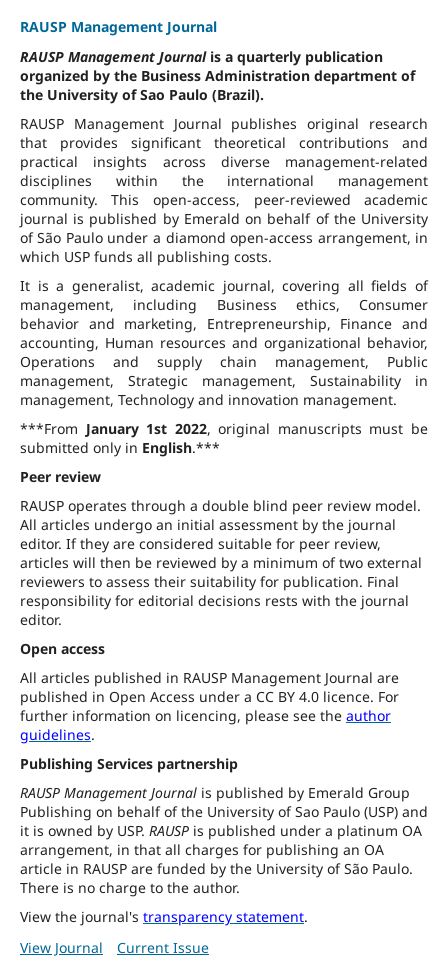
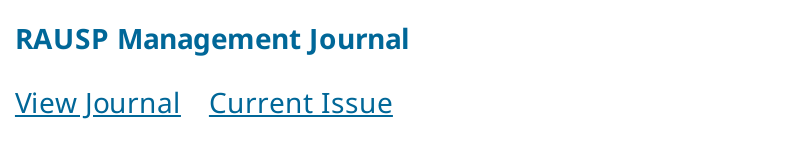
[20,47,428,926] RAUSP Management Journal is a quarterly publication | organized by the Business Administration department of | the University of Sao Paulo (Brazil). | RAUSP Management Journal publishes original research | that provides significant theoretical contributions and | practical insights across diverse management-related | disciplines within the international management | community. This open-access, peer-reviewed academic | journal is published by Emerald on behalf of the University | of São Paulo under a diamond open-access arrangement, in | which USP funds all publishing costs. | It is a generalist, academic journal, covering all fields of | management, including Business ethics, Consumer | behavior and marketing, Entrepreneurship, Finance and | accounting, Human resources and organizational behavior, | Operations and supply chain management, Public | management, Strategic management, Sustainability in | management, Technology and innovation management. | ***From January 1st 2022, original manuscripts must be | submitted only in English.*** | Peer review | RAUSP operates through a double blind peer review model. | All articles undergo an initial assessment by the journal | editor. If they are considered suitable for peer review, | articles will then be reviewed by a minimum of two external | reviewers to assess their suitability for publication. Final | responsibility for editorial decisions rests with the journal | editor. | Open access | All articles published in RAUSP Management Journal are | published in Open Access under a CC BY 4.0 licence. For | further information on licencing, please see the author | guidelines. | Publishing Services partnership | RAUSP Management Journal is published by Emerald Group | Publishing on behalf of the University of Sao Paulo (USP) and | it is owned by USP. RAUSP is published under a platinum OA | arrangement, in that all charges for publishing an OA | article in RAUSP are funded by the University of São Paulo. | There is no charge to the author. | View the journal's transparency statement. -> none

